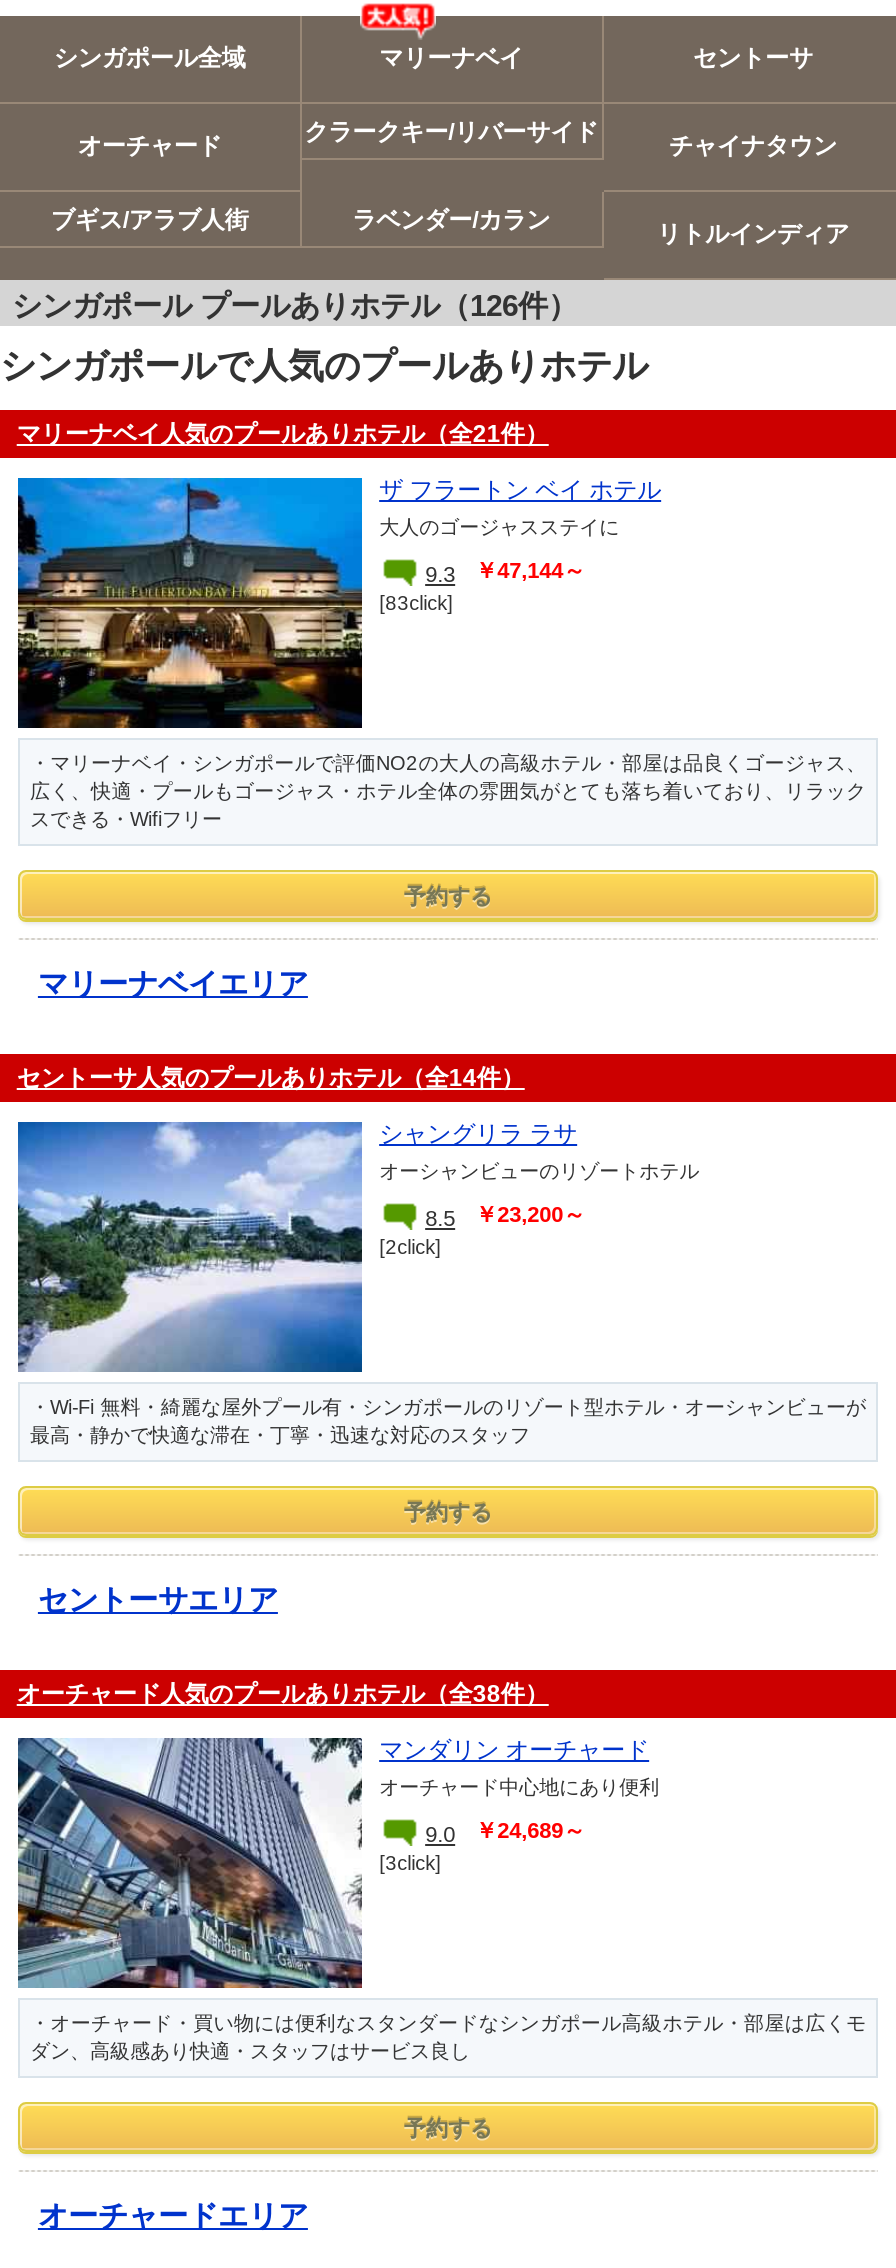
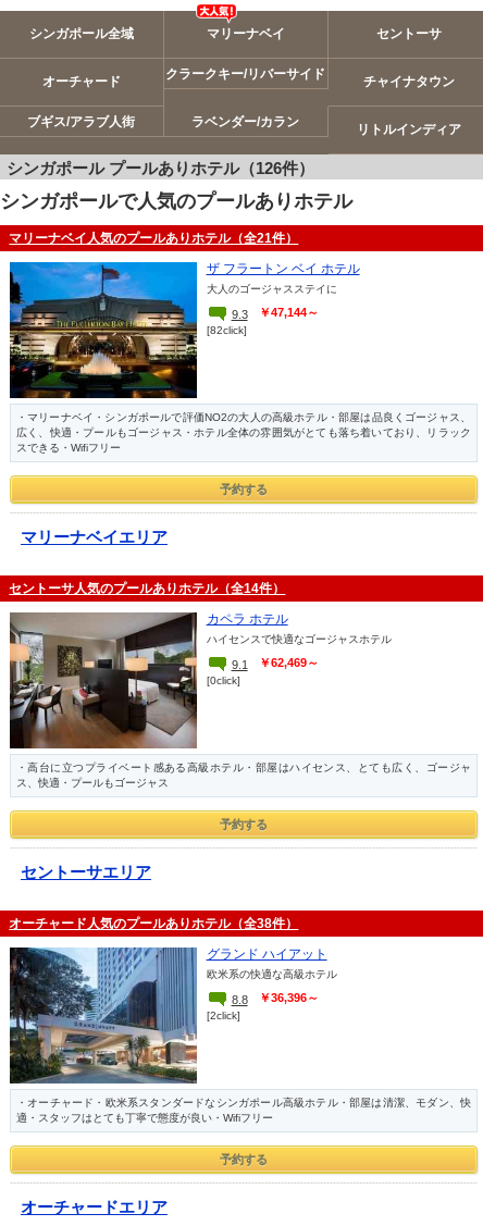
[379,592,453,614] [83click] -> [206,324,247,336] [82click]
[16,1120,699,1374] [image] | シャングリラ ラサ | オーシャンビューのリゾートホテル -> [9,611,391,750] [image] | カペラ ホテル | ハイセンスで快適なゴージャスホテル
[379,1202,585,1258] 8.5 | ￥23,200～ | [2click] -> [206,656,318,686] 9.1 | ￥62,469～ | [0click]
[30,1396,866,1446] ・Wi-Fi 無料・綺麗な屋外プール有・シンガポールのリゾート型ホテル・オーシャンビューが | 最高・静かで快適な滞在・丁寧・迅速な対応のスタッフ -> [16,761,471,789] ・高台に立つプライベート感ある高級ホテル・部屋はハイセンス、とても広く、ゴージャ | ス、快適・プールもゴージャス
[16,1736,659,1990] [image] | マンダリン オーチャード | オーチャード中心地にあり便利 -> [9,946,337,1085] [image] | グランド ハイアット | 欧米系の快適な高級ホテル
[379,1818,585,1874] 9.0 | ￥24,689～ | [3click] -> [206,991,318,1021] 8.8 | ￥36,396～ | [2click]
[30,2012,866,2062] ・オーチャード・買い物には便利なスタンダードなシンガポール高級ホテル・部屋は広くモ | ダン、高級感あり快適・スタッフはサービス良し -> [16,1097,471,1124] ・オーチャード・欧米系スタンダードなシンガポール高級ホテル・部屋は清潔、モダン、快 | 適・スタッフはとても丁寧で態度が良い・Wifiフリー

